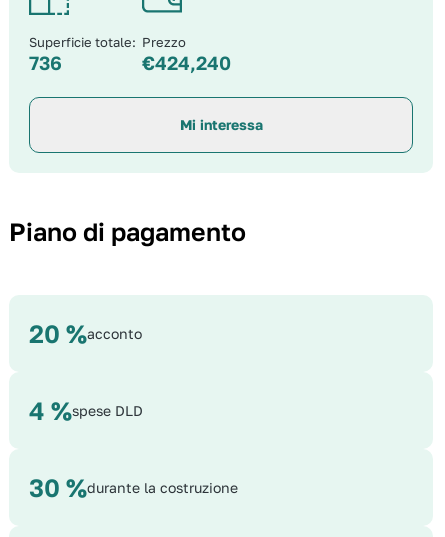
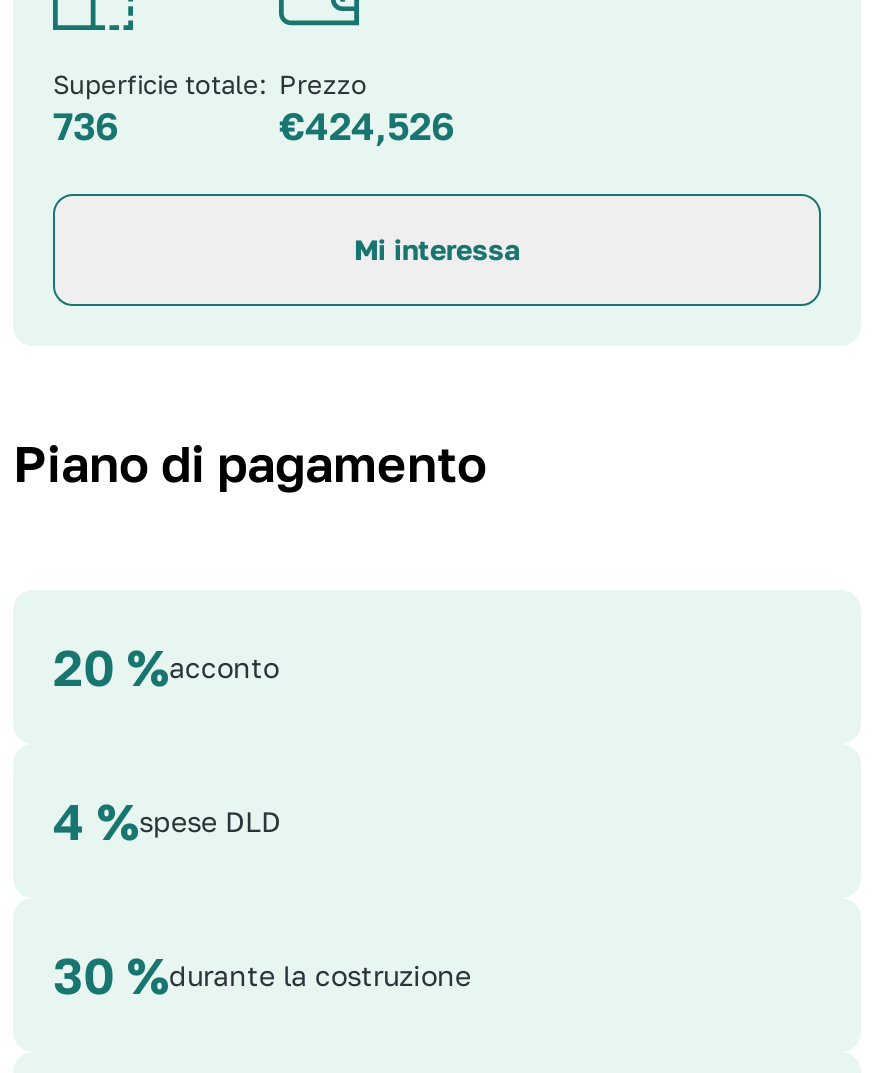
[142,51,231,74] €424,240 -> [279,102,455,148] €424,526

